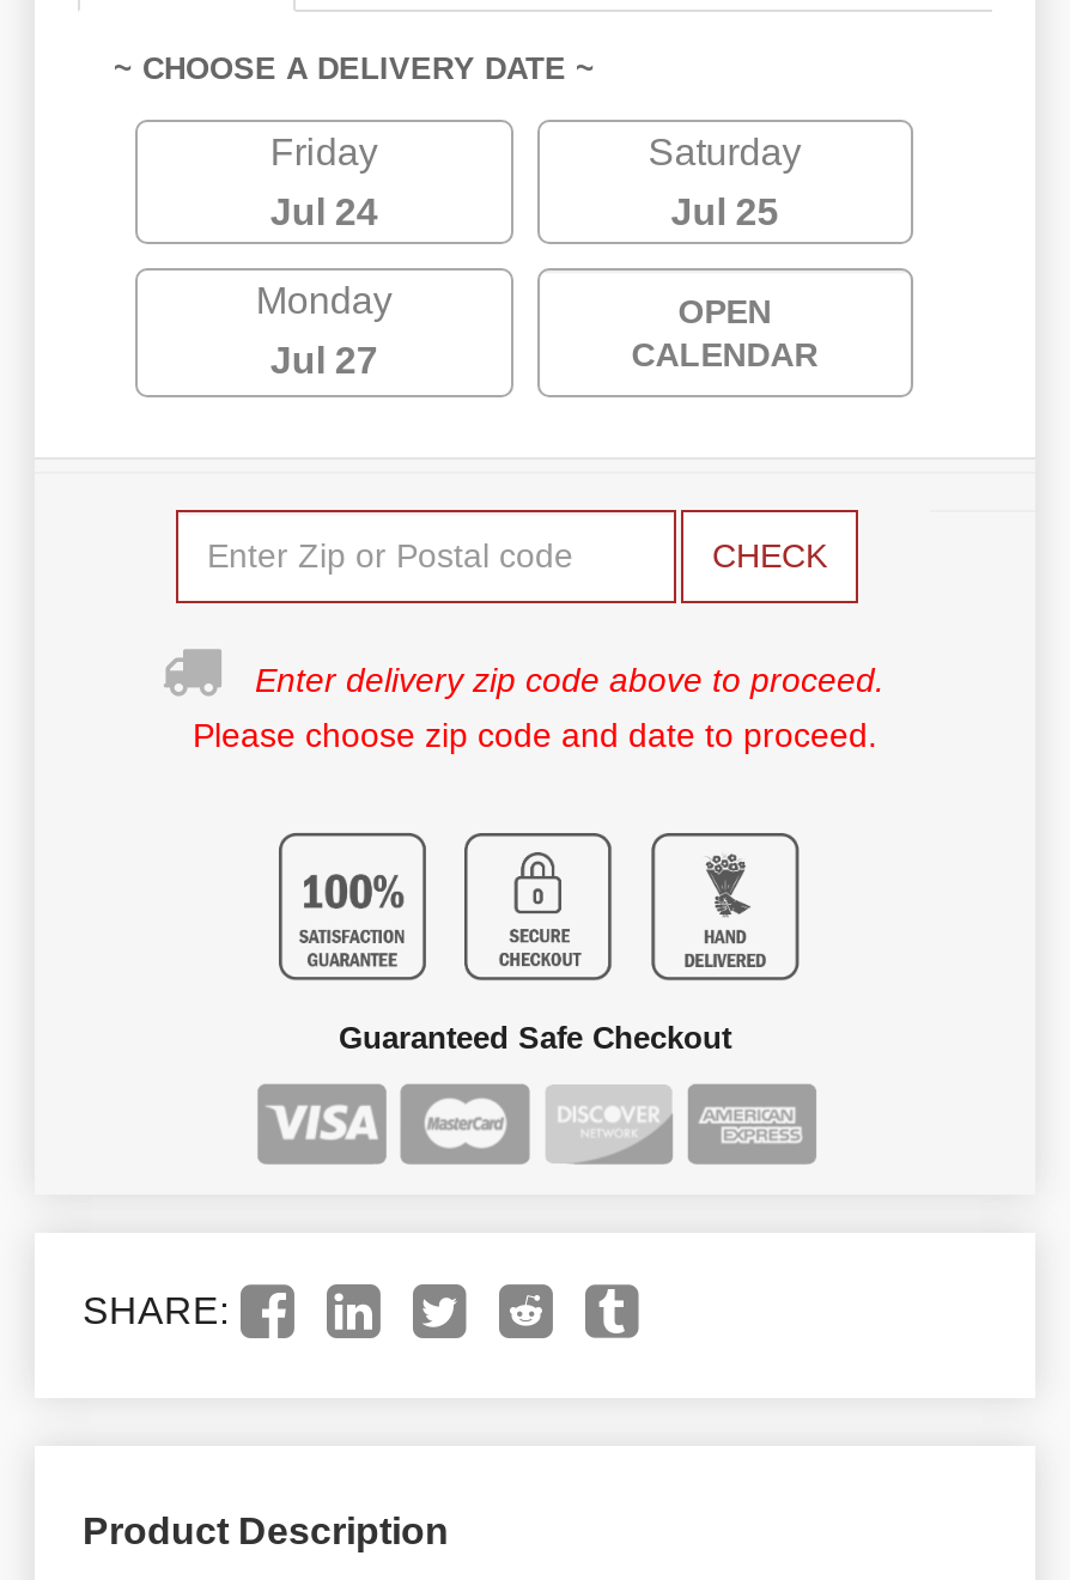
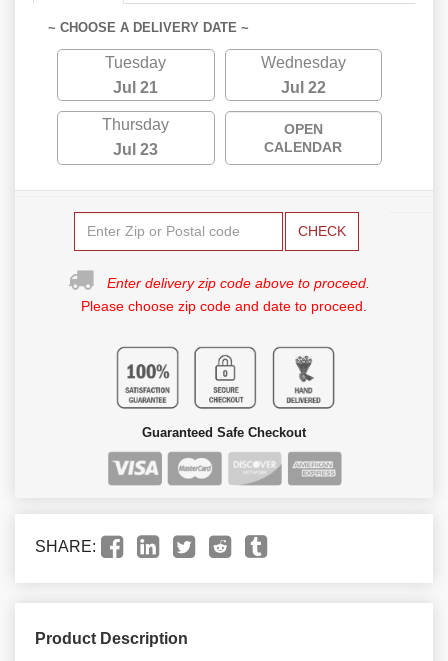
[270,131,378,172] Friday -> [105,54,166,71] Tuesday
[648,131,801,172] Saturday -> [261,54,346,71] Wednesday
[270,191,378,232] Jul 24 -> [113,79,158,96] Jul 21
[671,191,779,232] Jul 25 -> [281,79,326,96] Jul 22
[256,280,392,321] Monday -> [102,116,169,133] Thursday
[270,340,378,380] Jul 27 -> [113,141,158,158] Jul 23

